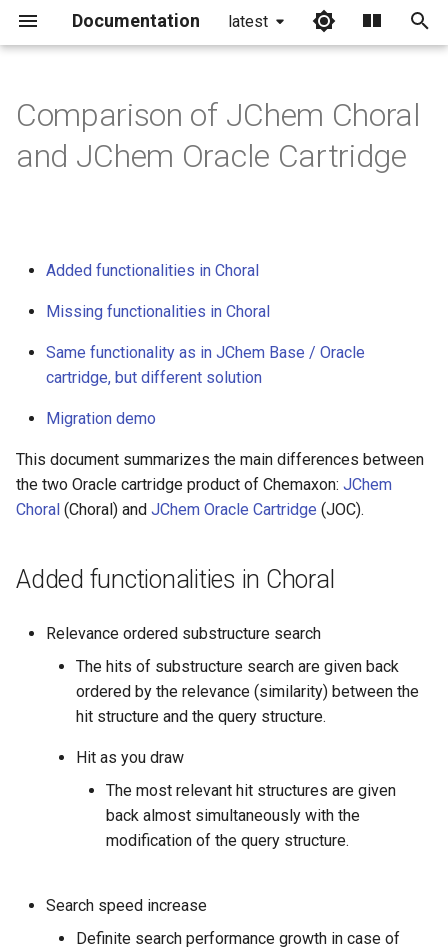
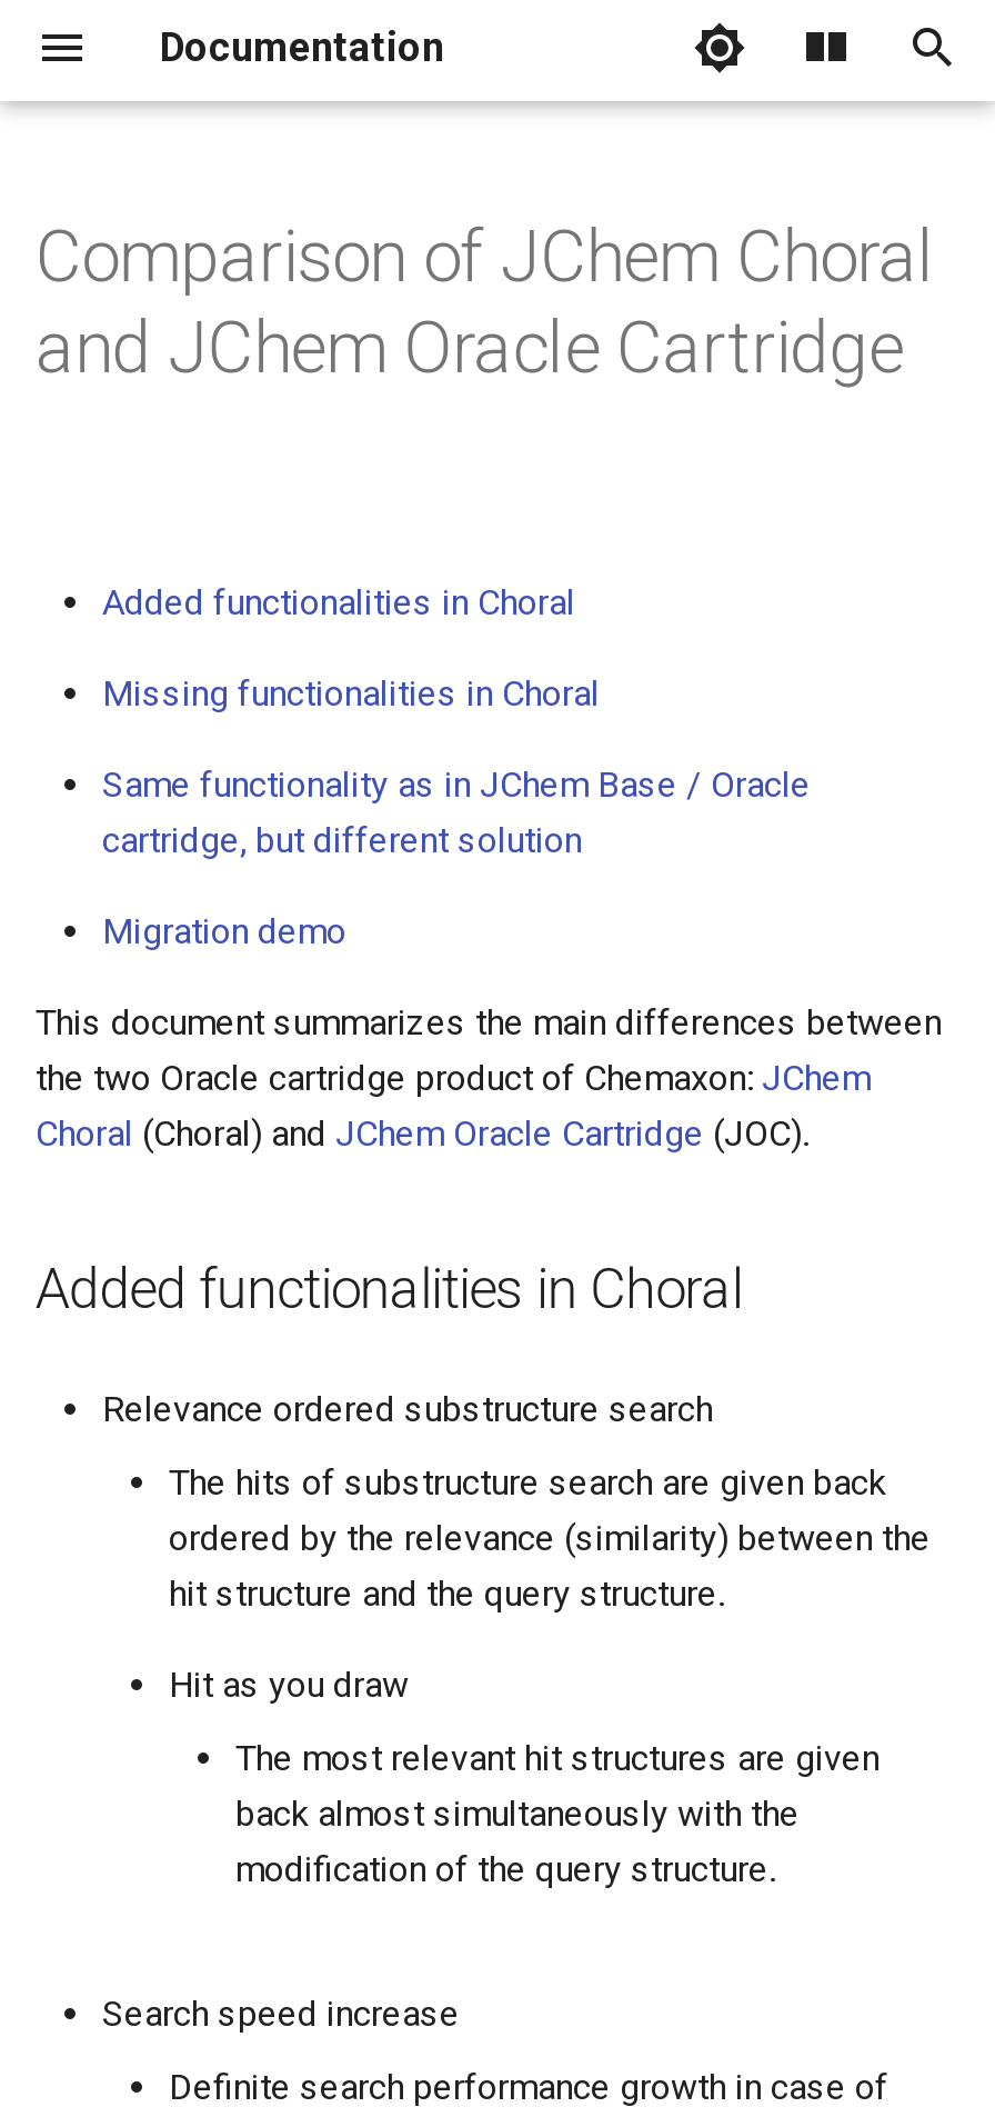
[228,12,268,31] latest -> none

